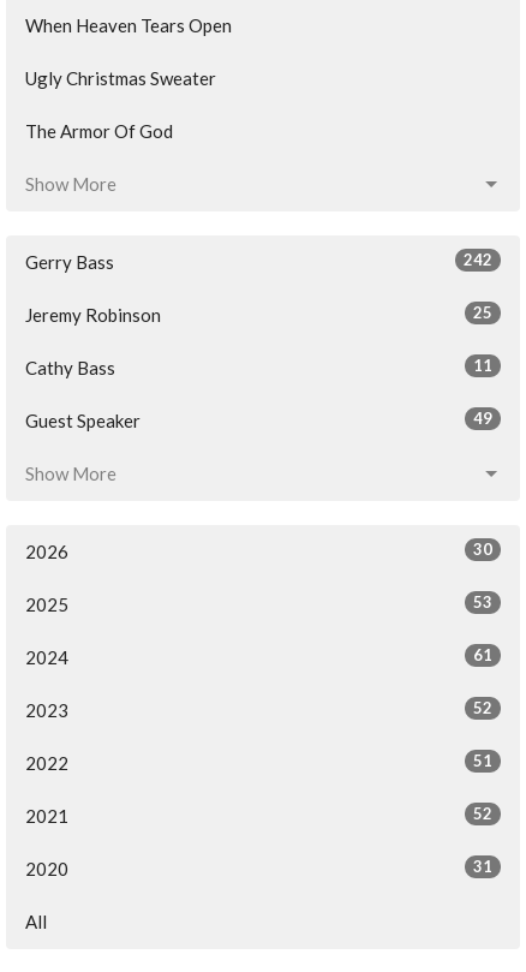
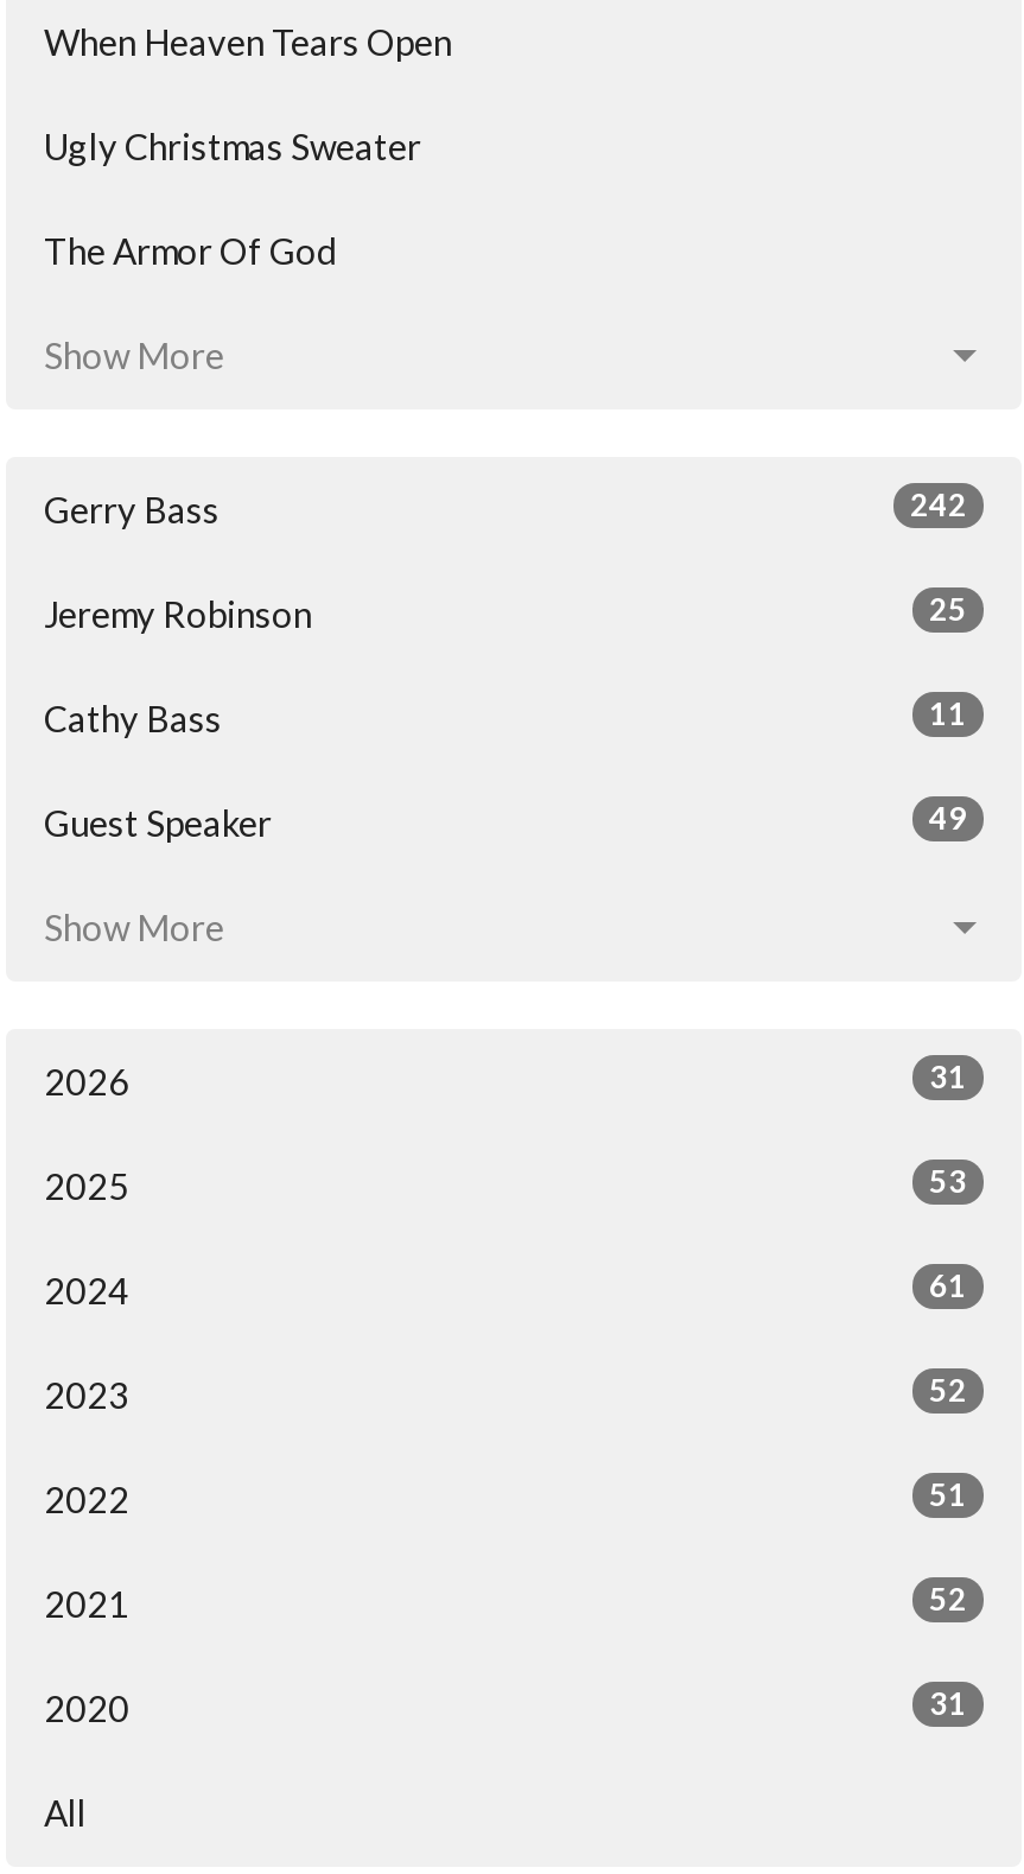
[473,539,492,559] 30 -> [929,1057,967,1095] 31

